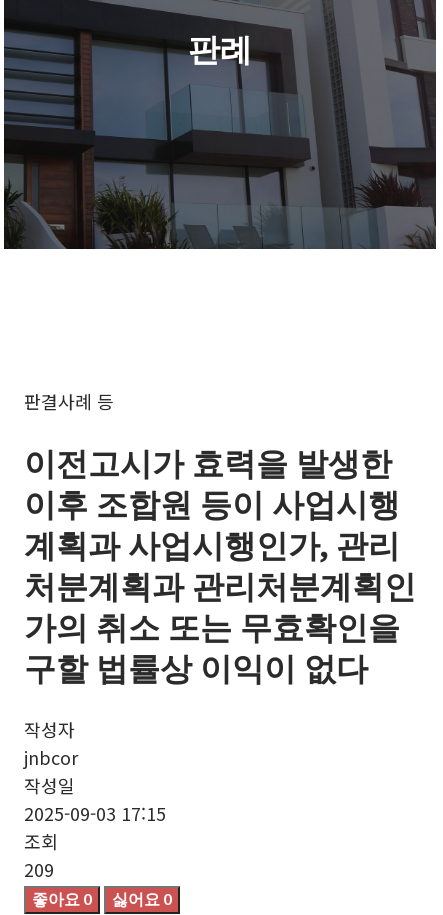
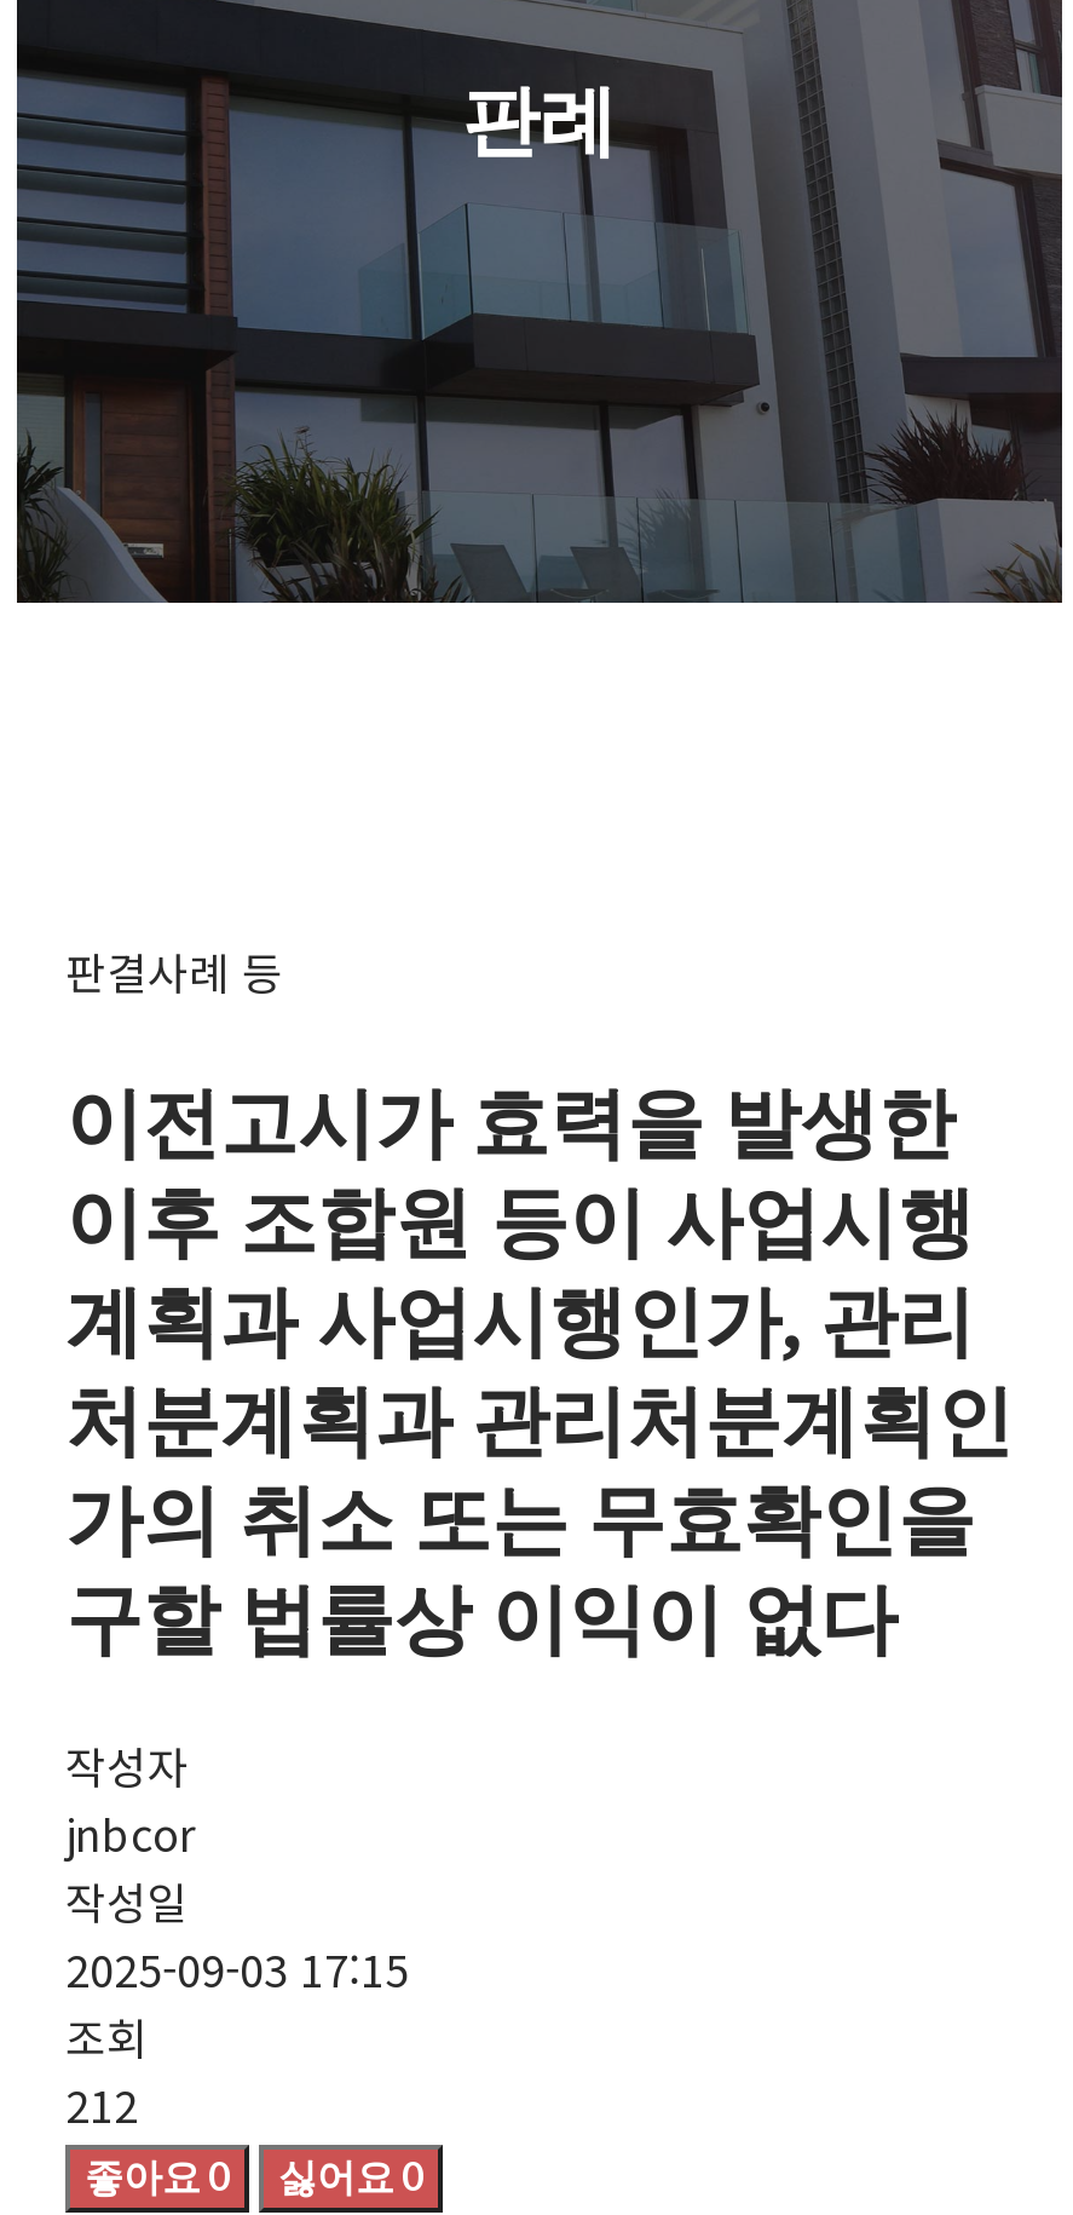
[24,855,54,881] 209 -> [65,2071,138,2134] 212

